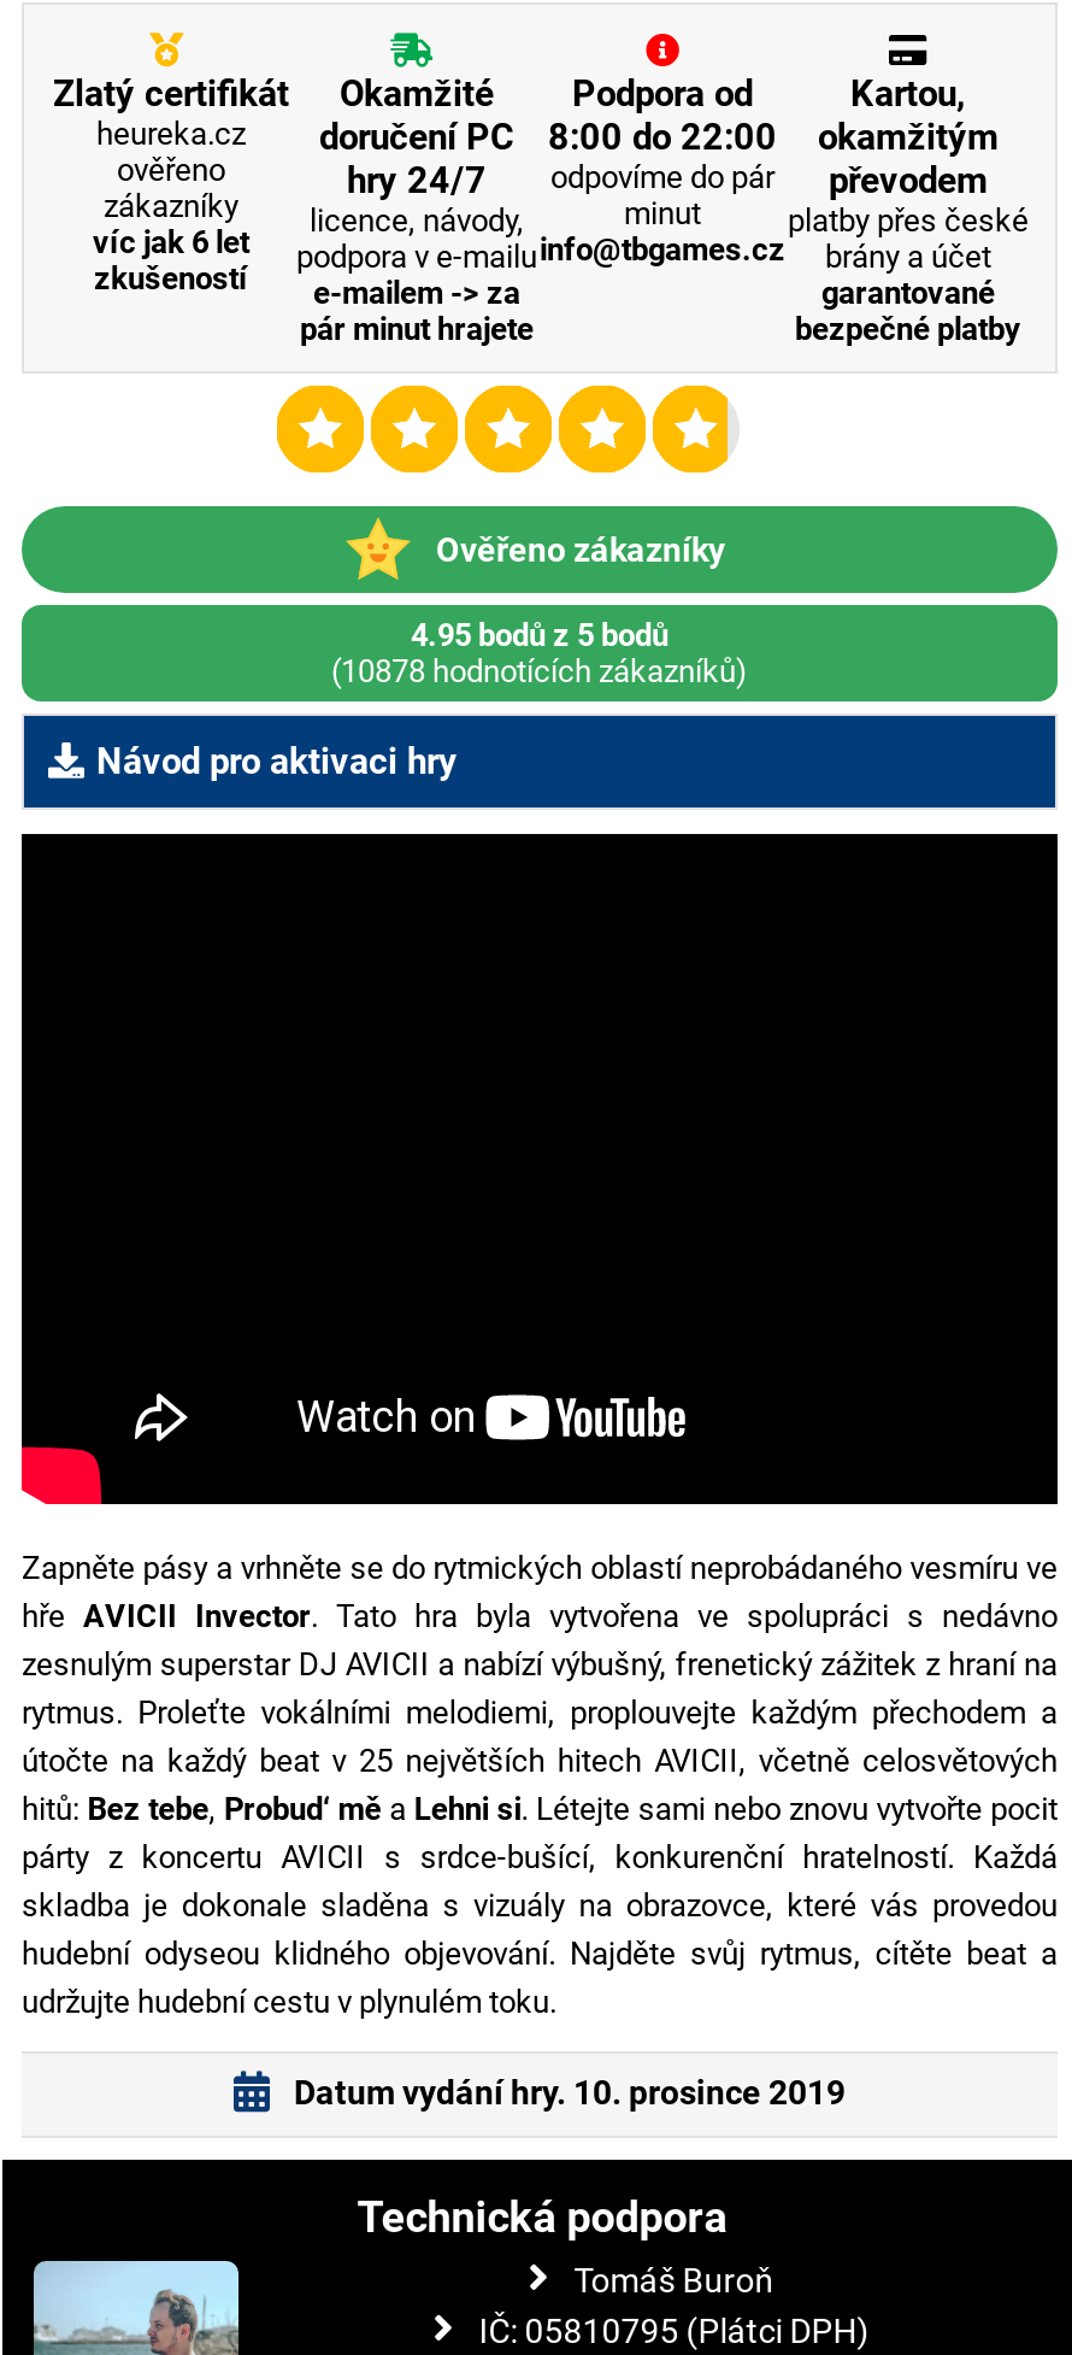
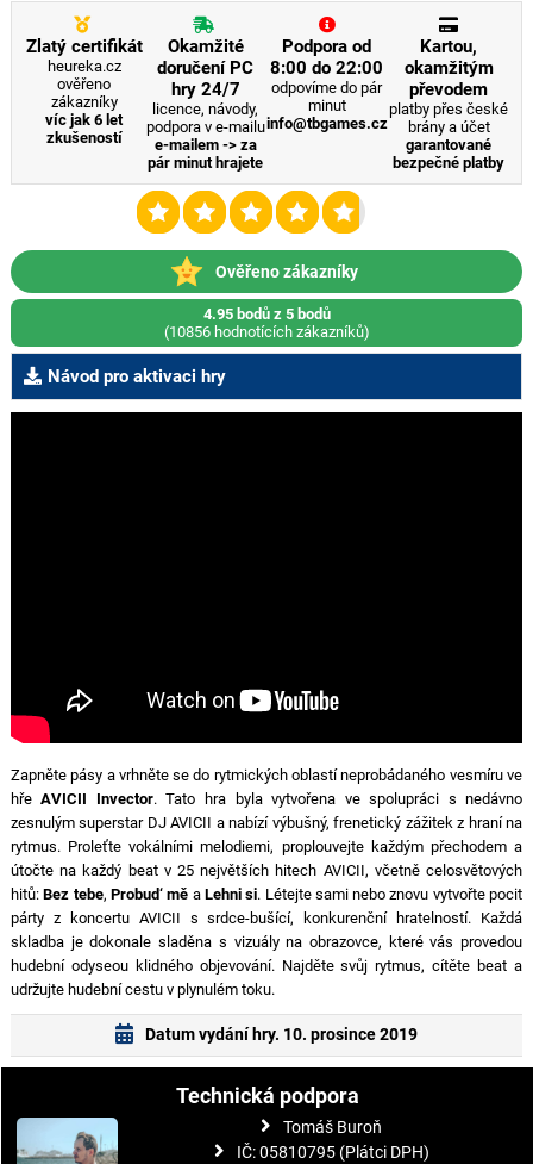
[331,652,748,688] (10878 hodnotících zákazníků) -> [164,322,369,340] (10856 hodnotících zákazníků)

